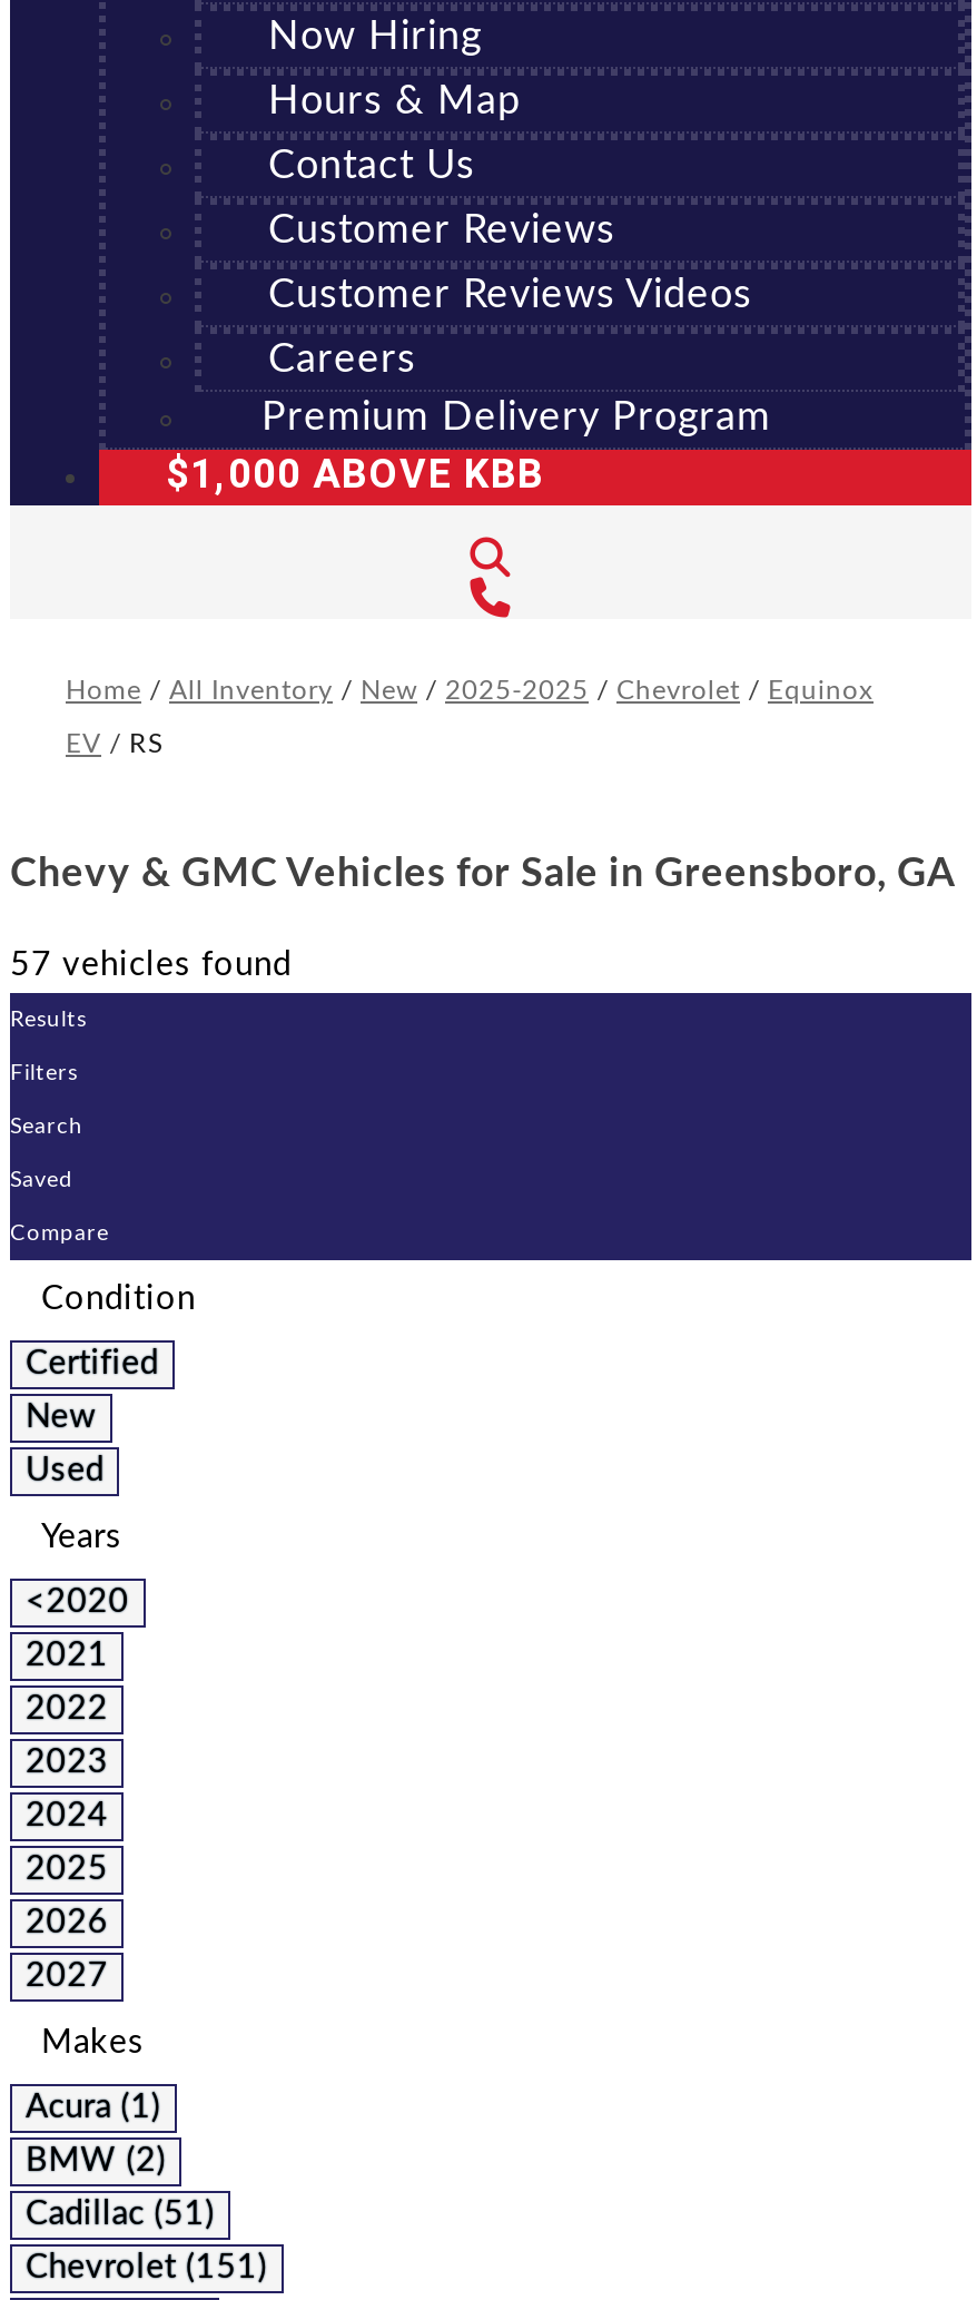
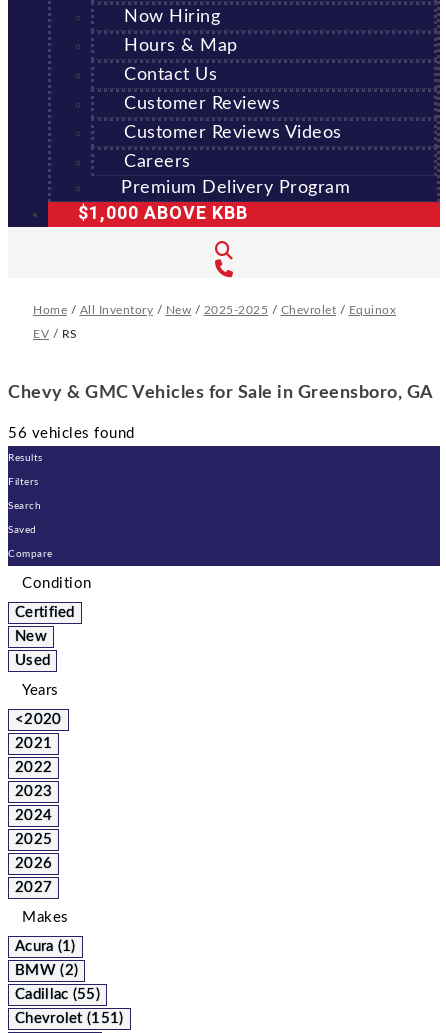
[10,948,292,982] 57 vehicles found -> [8,426,134,441] 56 vehicles found
[26,2197,215,2231] Cadillac (51) -> [15,987,100,1002] Cadillac (55)

